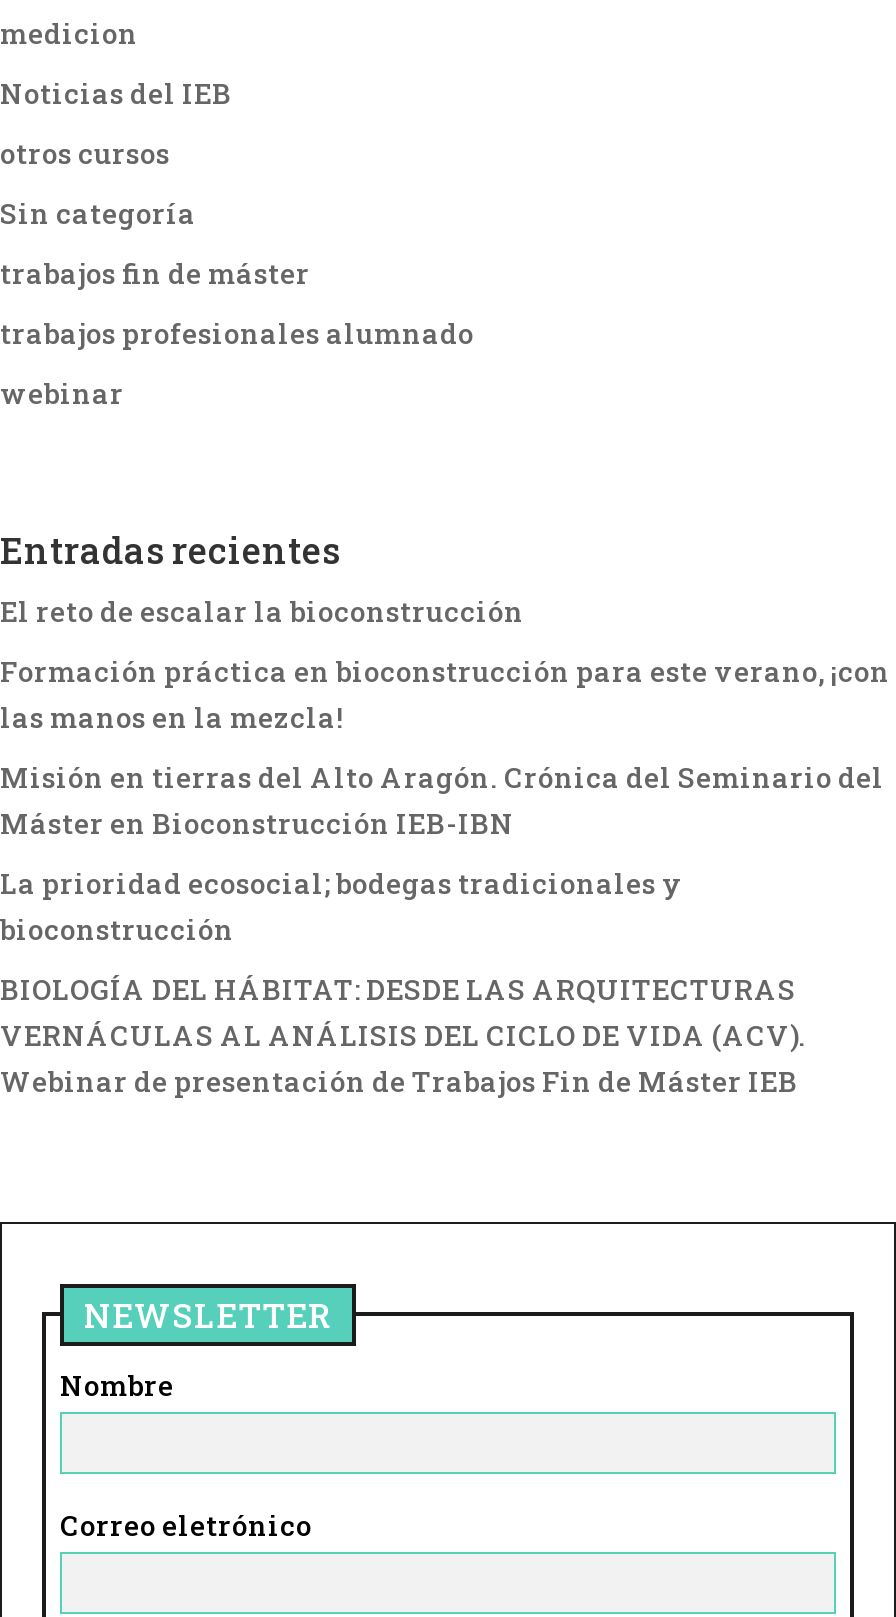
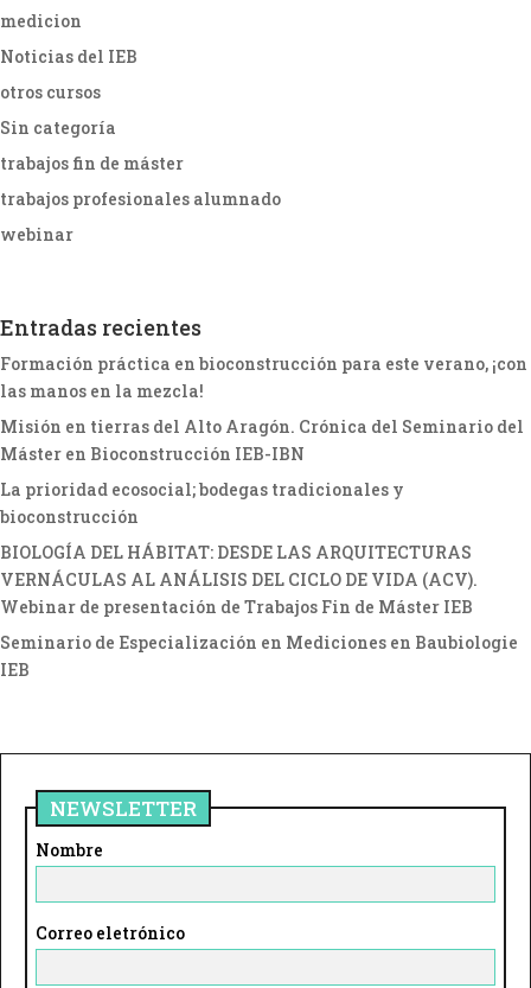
[0,592,524,630] El reto de escalar la bioconstrucción -> none
moved [0,652,890,1100] -> [0,353,527,618]: Formación práctica en bioconstrucción para este verano, ¡con | las manos en la mezcla! | Misión en tierras del Alto Aragón. Crónica del Seminario del | ... | VERNÁCULAS AL ANÁLISIS DEL CICLO DE VIDA (ACV). | Webinar de presentación de Trabajos Fin de Máster IEB
none -> [0,631,518,681] Seminario de Especialización en Mediciones en Baubiologie | IEB

